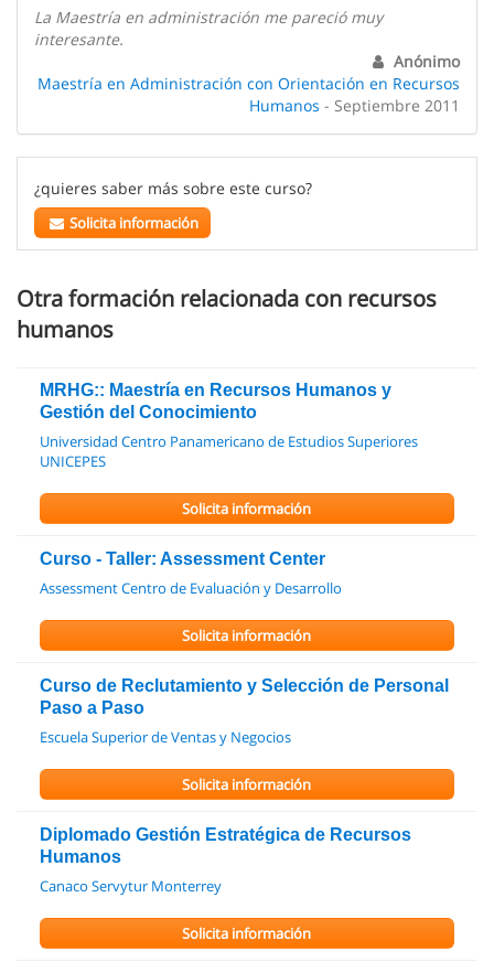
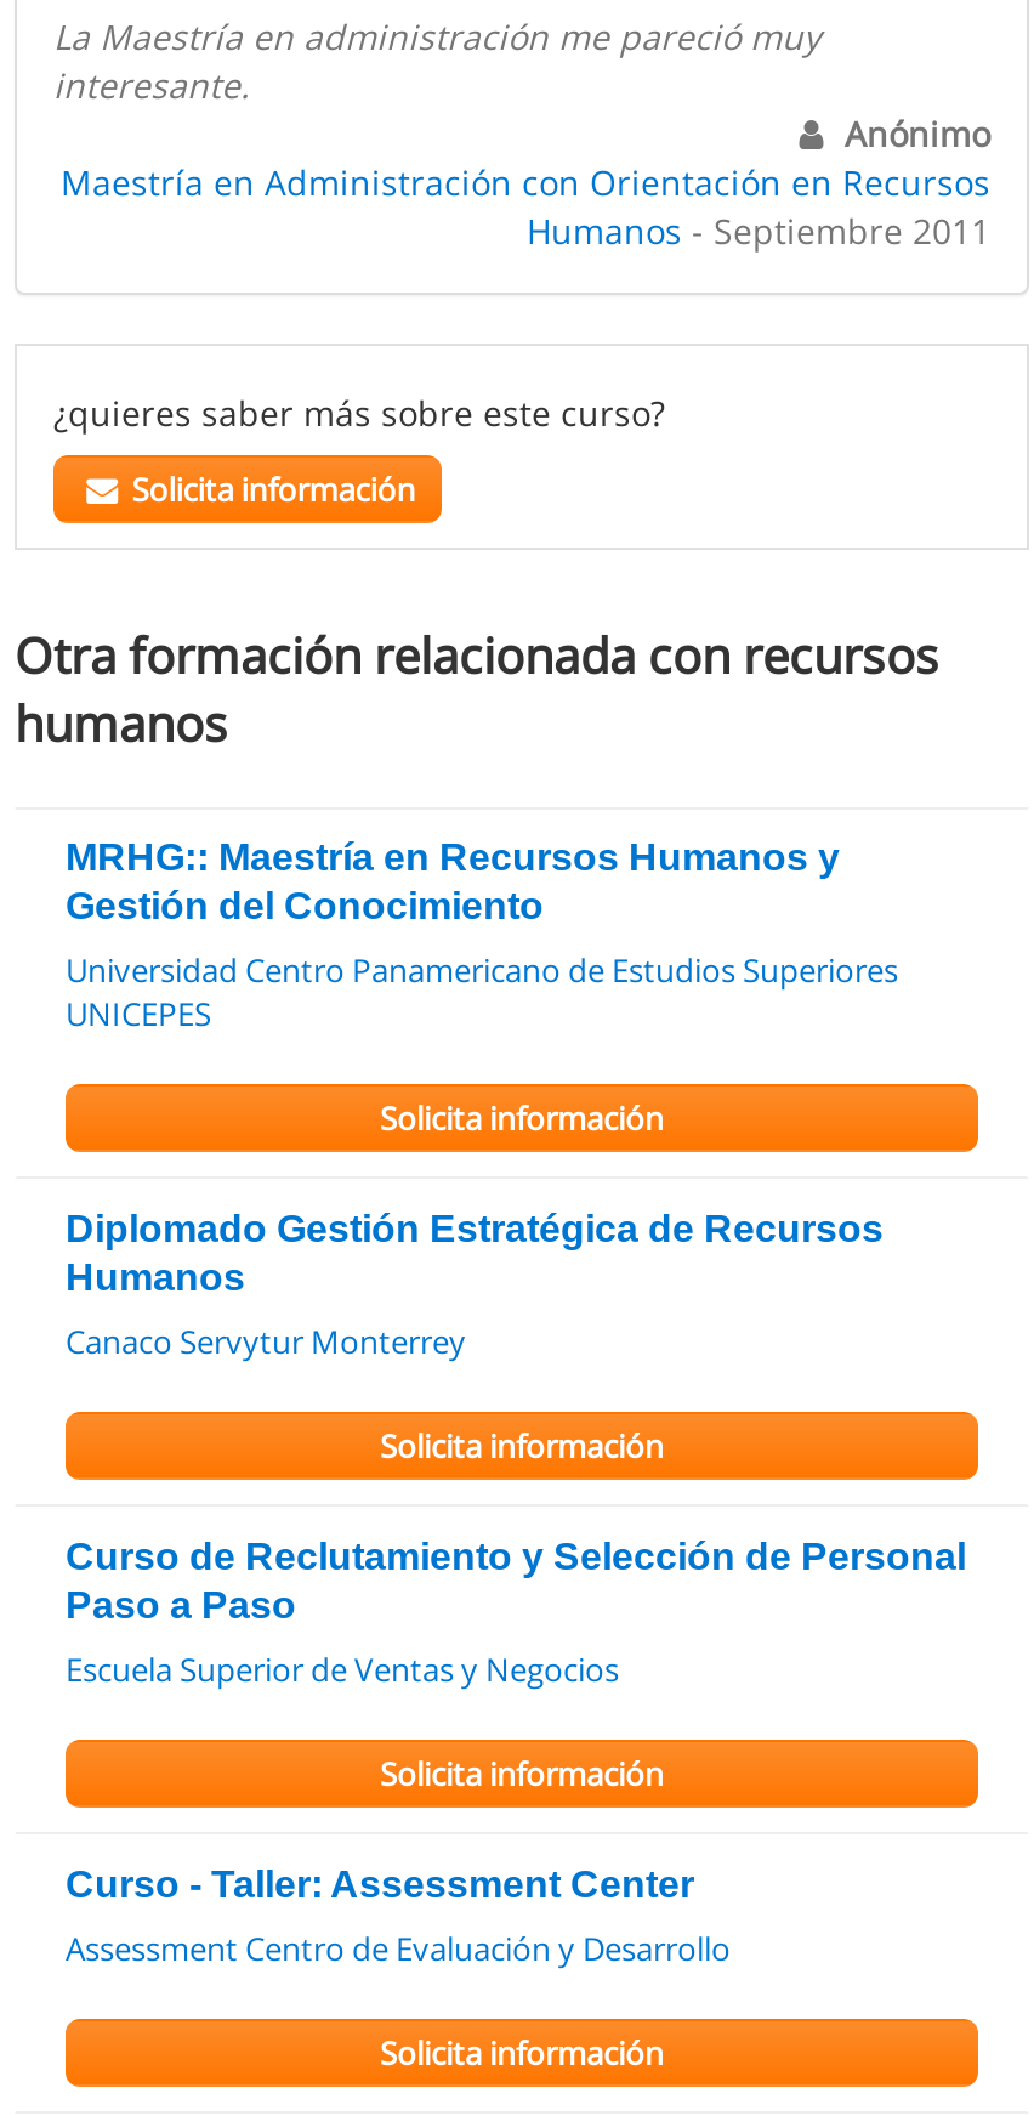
moved [40,550,325,569] -> [66,1864,694,1906]: Curso - Taller: Assessment Center
moved [40,579,342,598] -> [66,1928,731,1971]: Assessment Centro de Evaluación y Desarrollo
moved [40,626,449,795] -> [66,1425,966,1796]: Solicita información | Curso de Reclutamiento y Selección de Personal | Paso a Paso | Escuela Superior de Ventas y Negocios | Solicita información
moved [40,826,411,866] -> [66,1209,884,1299]: Diplomado Gestión Estratégica de Recursos | Humanos
moved [40,876,222,896] -> [66,1321,466,1364]: Canaco Servytur Monterrey

